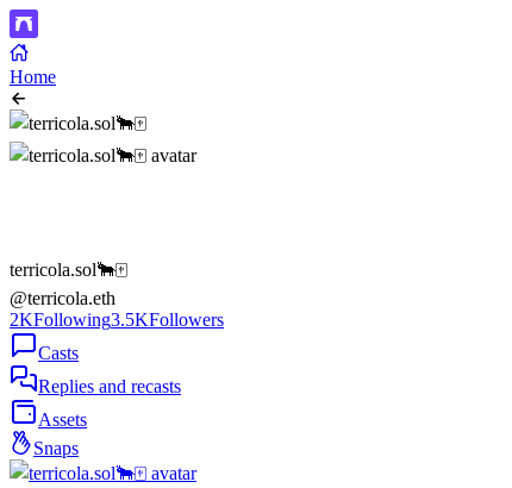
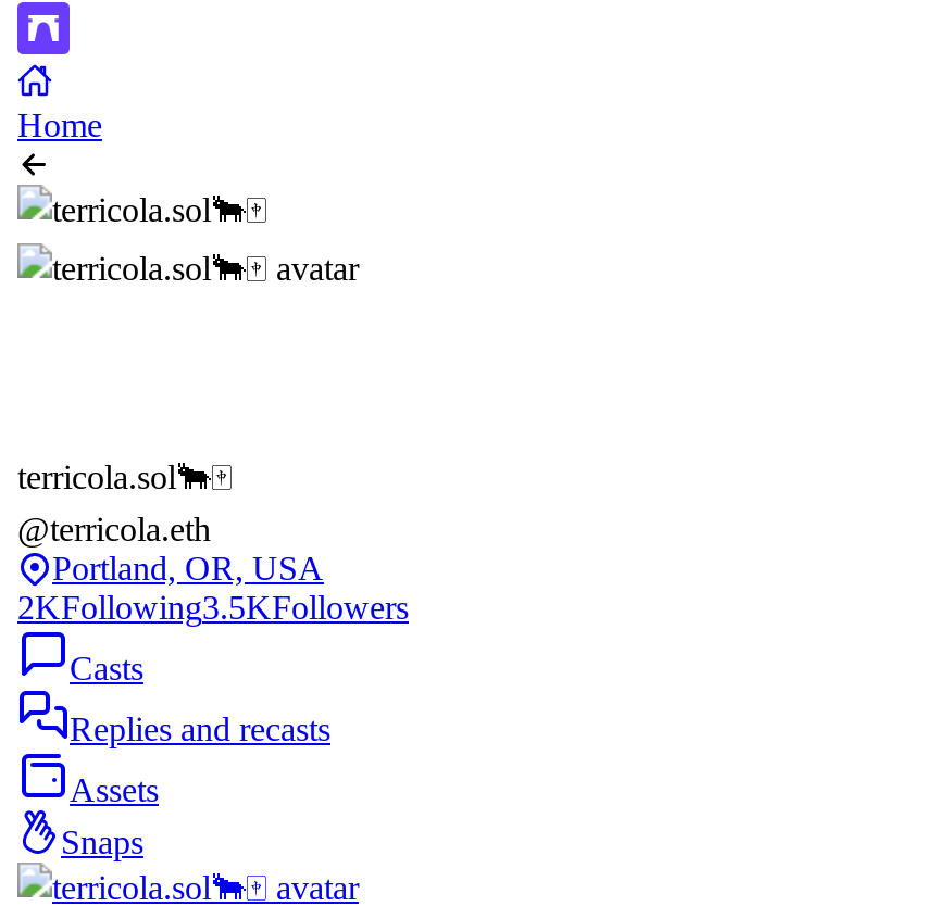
none -> [52,550,324,587] Portland, OR, USA

